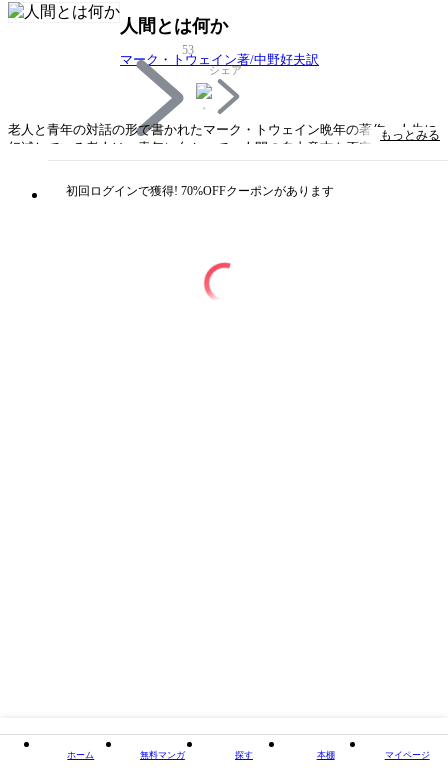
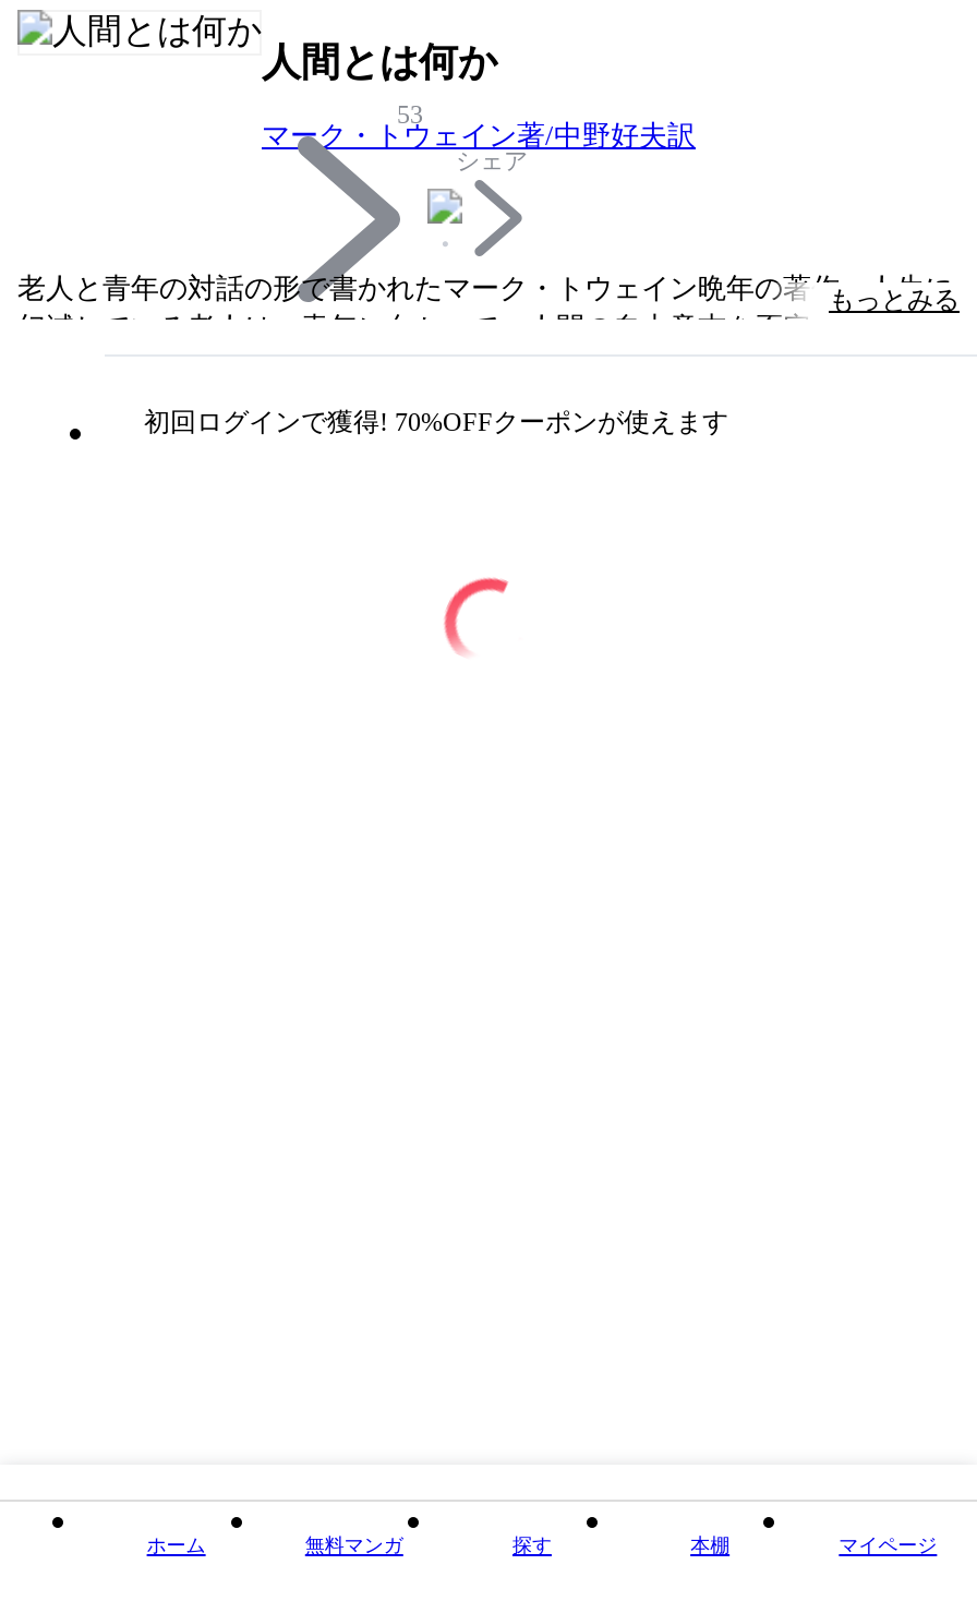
[66,184,334,198] 初回ログインで獲得! 70%OFFクーポンがあります -> [144,407,728,437] 初回ログインで獲得! 70%OFFクーポンが使えます

